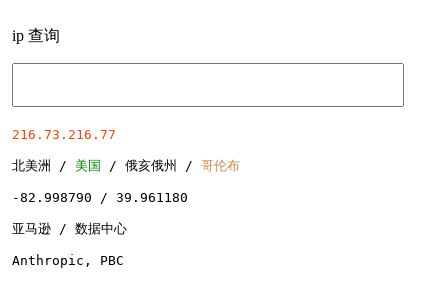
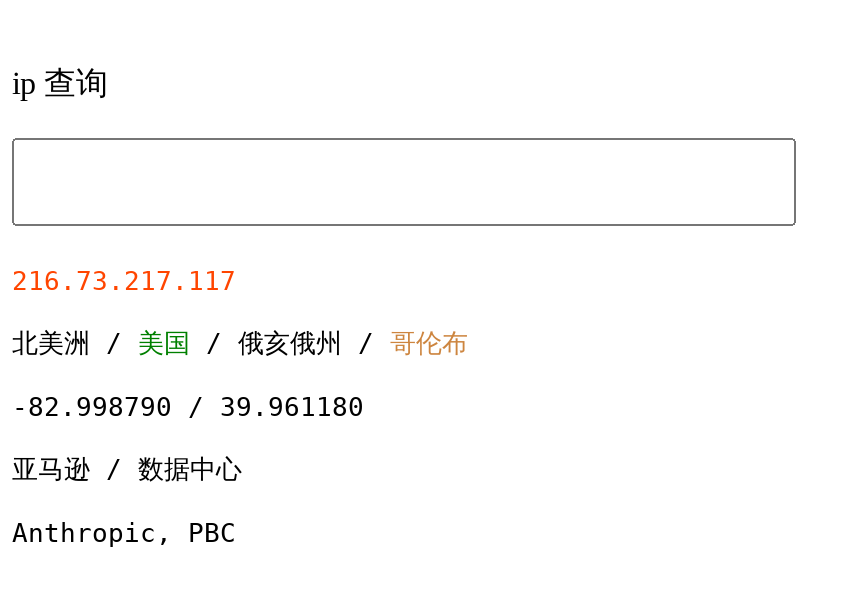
[12,127,116,142] 216.73.216.77 -> [12,266,236,296] 216.73.217.117

